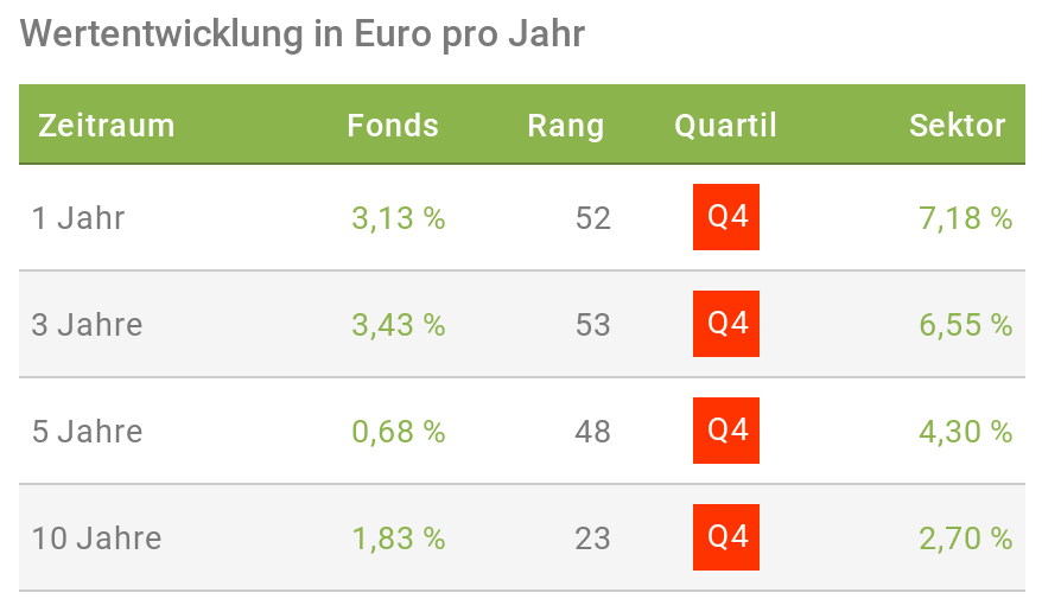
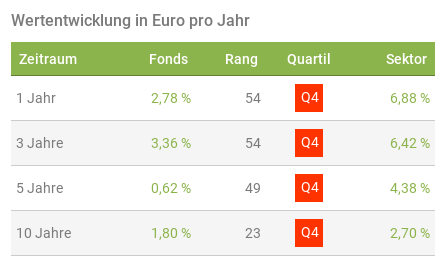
[351,199,446,237] 3,13 % -> [151,90,191,106] 2,78 %
[574,199,612,237] 52 -> [245,90,261,106] 54
[919,199,1014,237] 7,18 % -> [390,90,430,106] 6,88 %
[351,306,446,344] 3,43 % -> [151,135,191,151] 3,36 %
[574,306,612,344] 53 -> [245,135,261,151] 54
[919,306,1014,344] 6,55 % -> [390,135,430,151] 6,42 %
[351,412,446,450] 0,68 % -> [151,180,191,196] 0,62 %
[574,412,612,450] 48 -> [245,180,261,196] 49
[919,412,1014,450] 4,30 % -> [390,180,430,196] 4,38 %
[351,519,446,557] 1,83 % -> [151,225,191,241] 1,80 %

